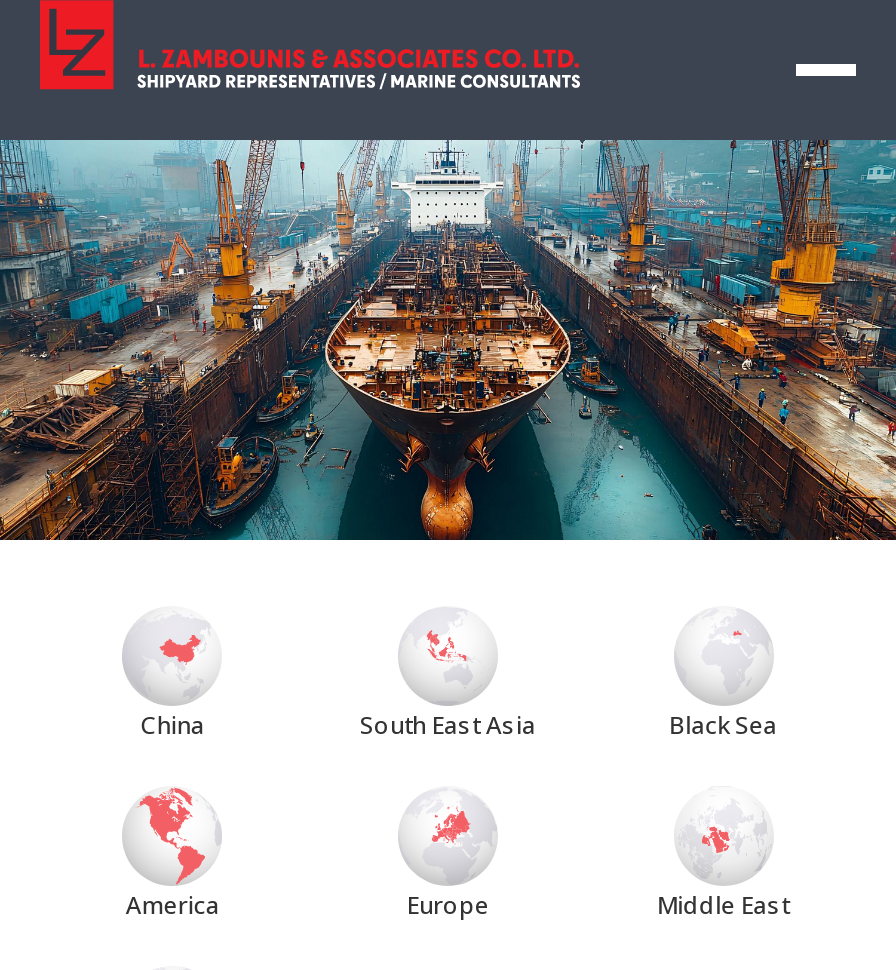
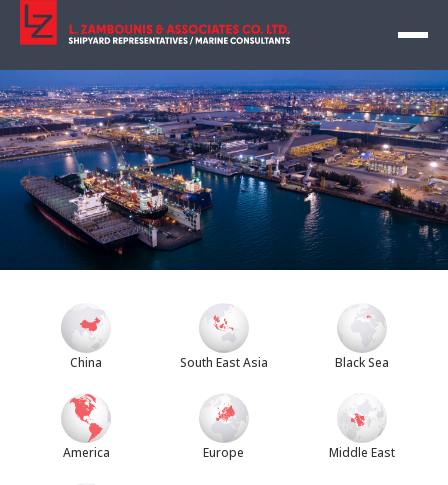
[6,138,890,542] [image] -> [3,69,445,271] [image]

